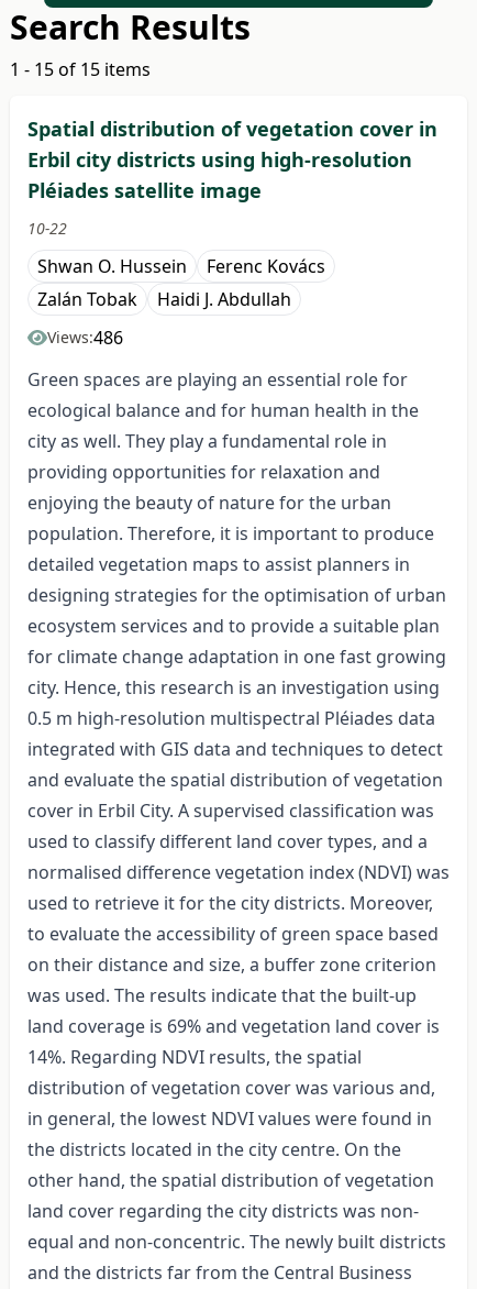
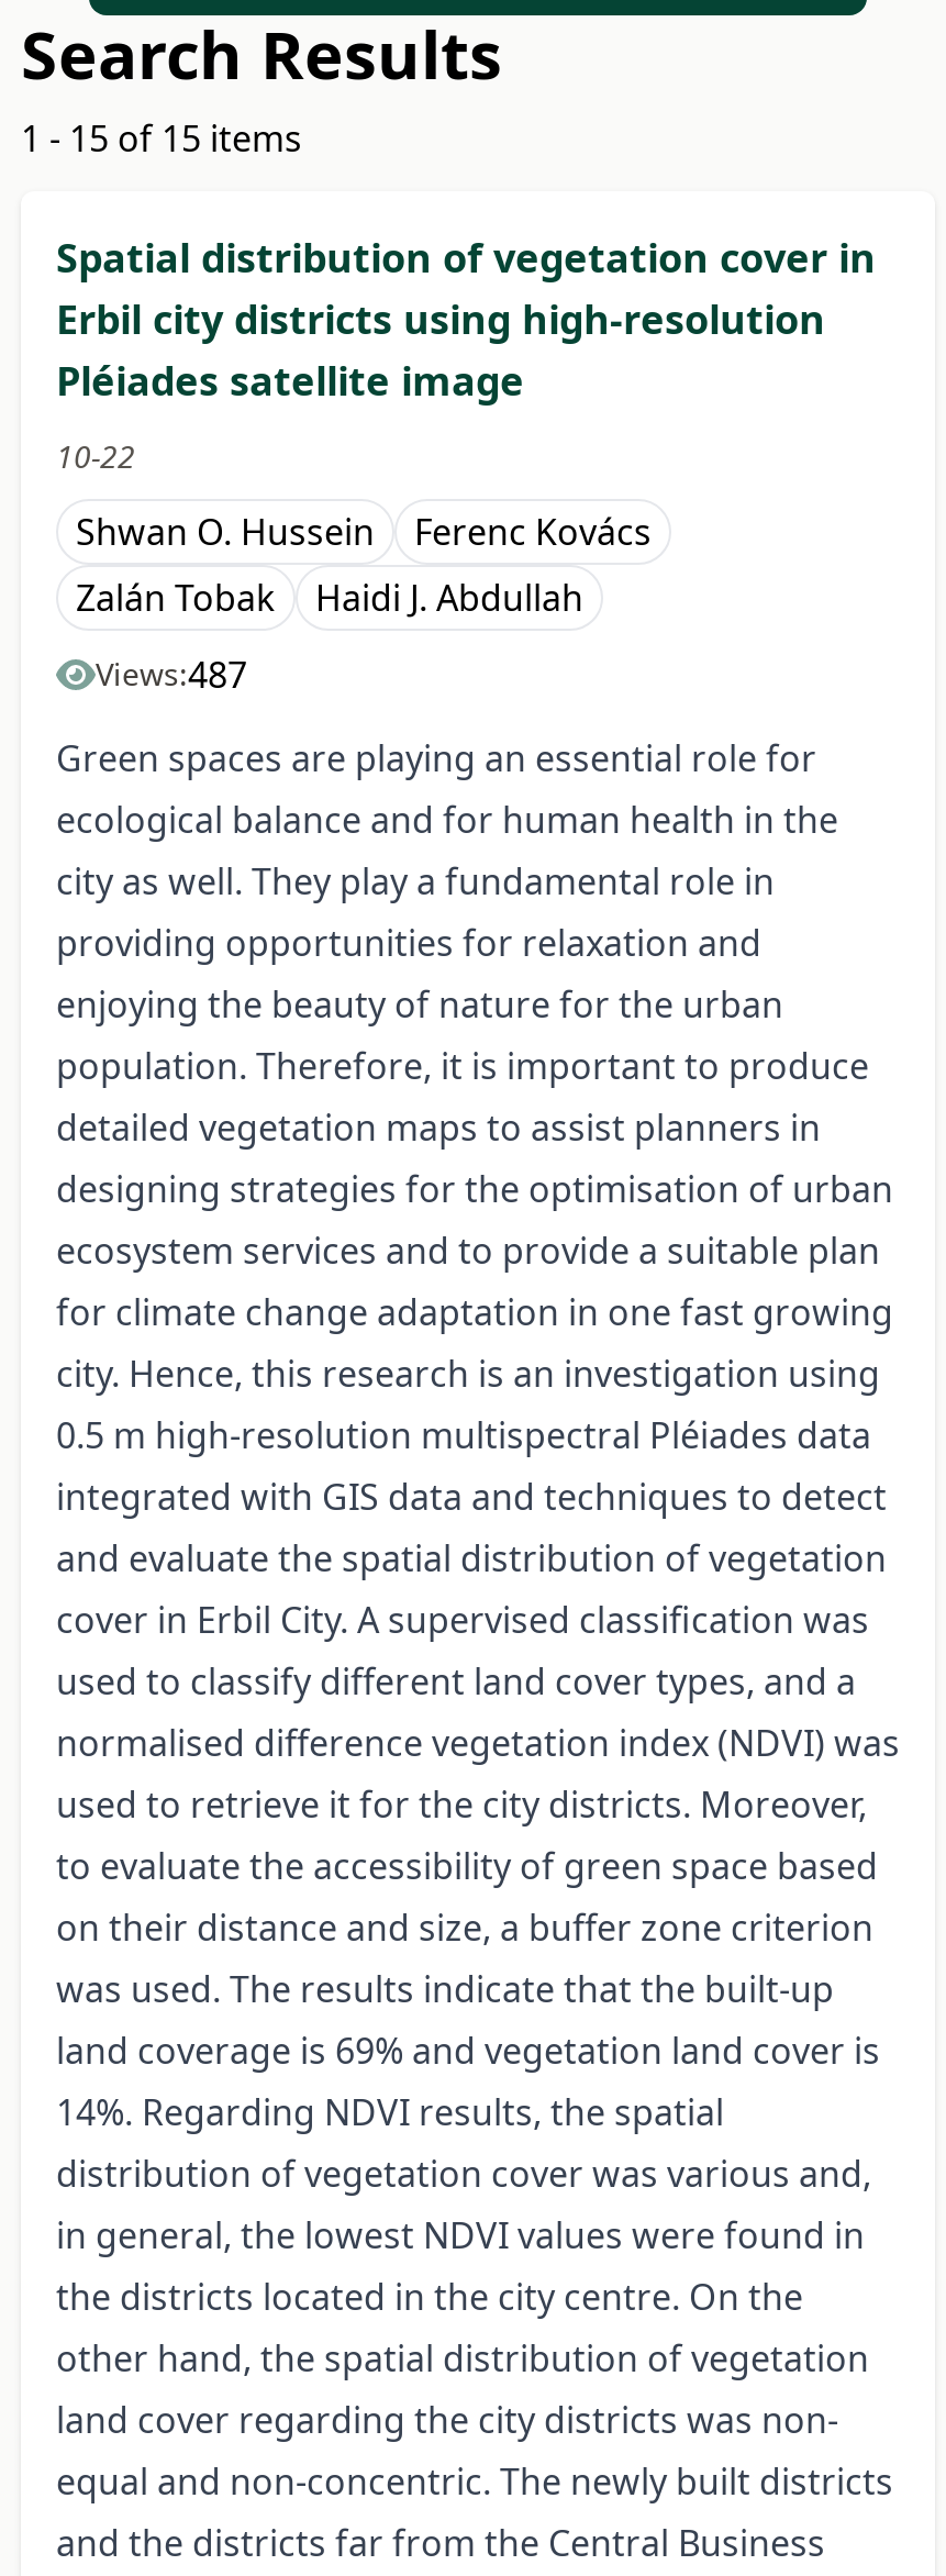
[47,326,123,350] Views:486 -> [96,651,247,699] Views:487

